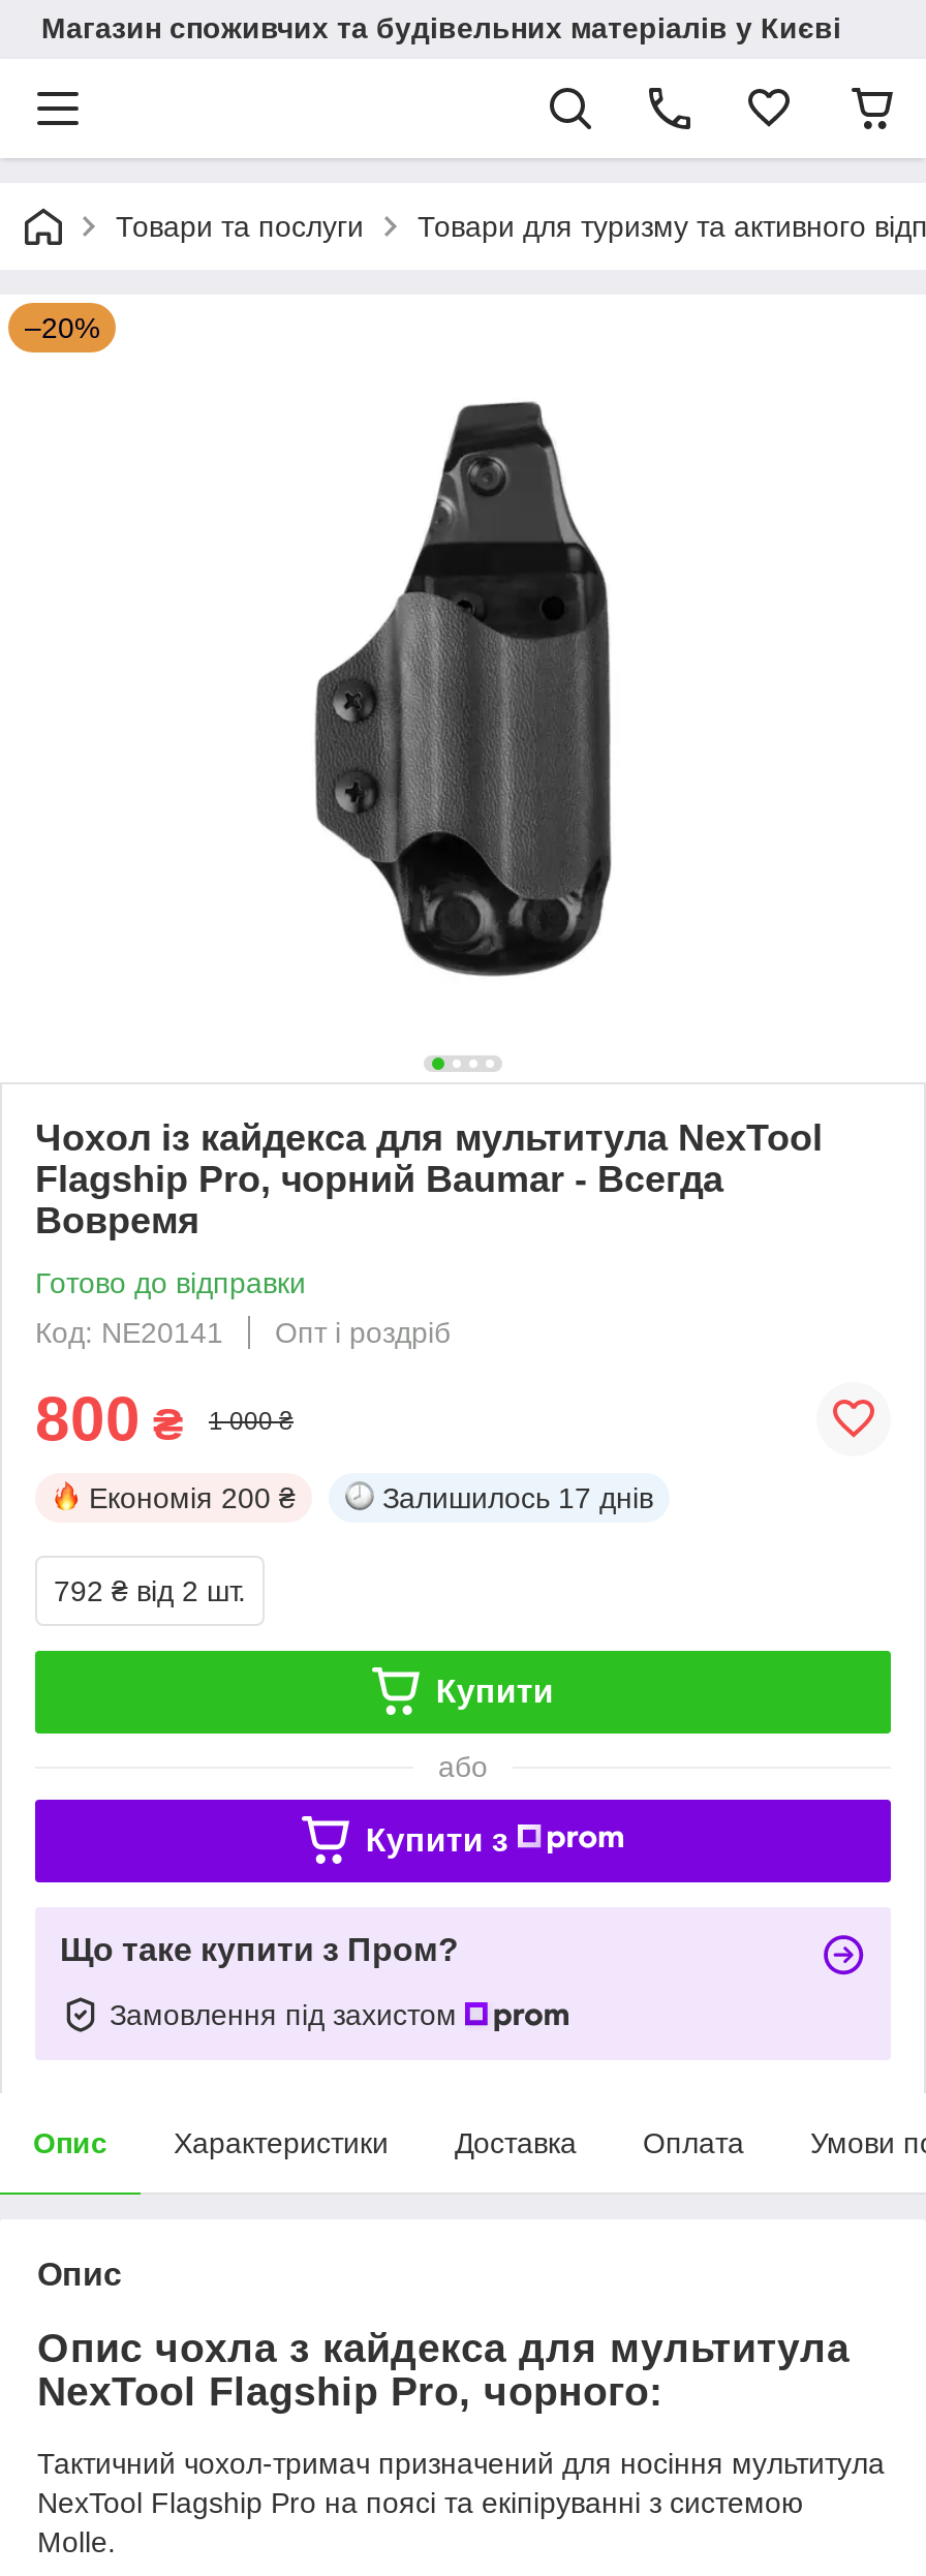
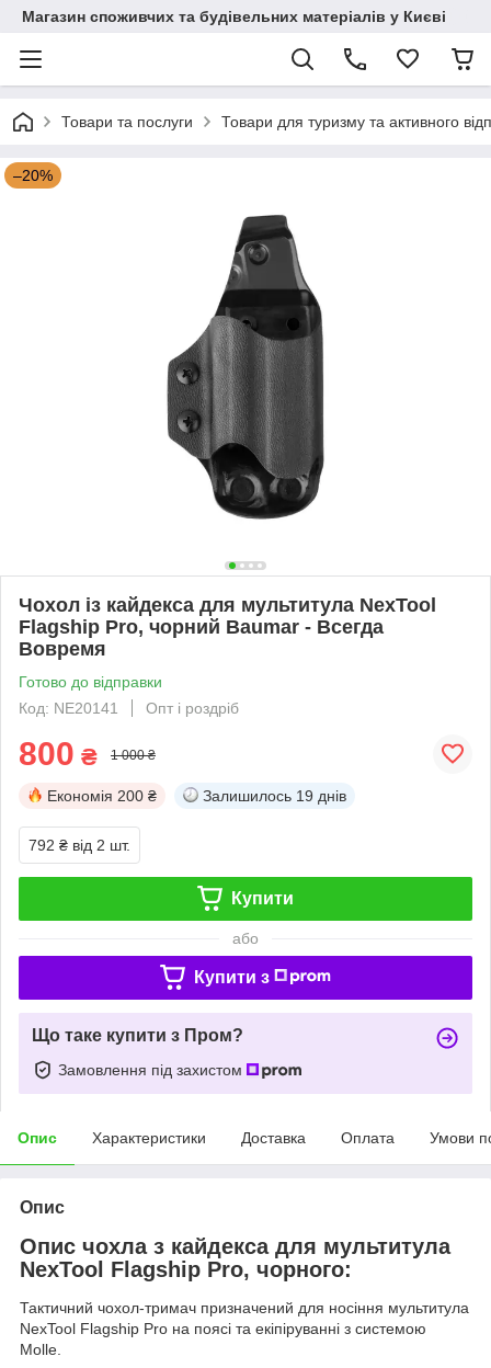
[382,1481,653,1514] Залишилось 17 днів -> [203,787,346,804] Залишилось 19 днів

